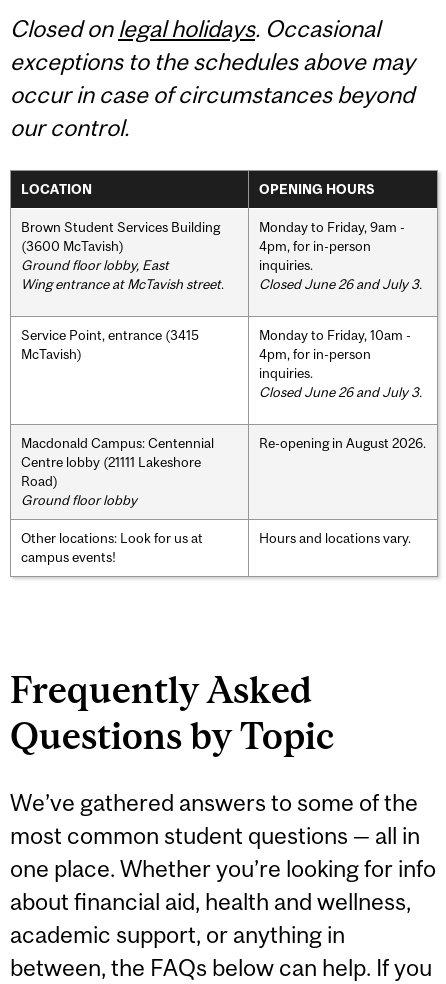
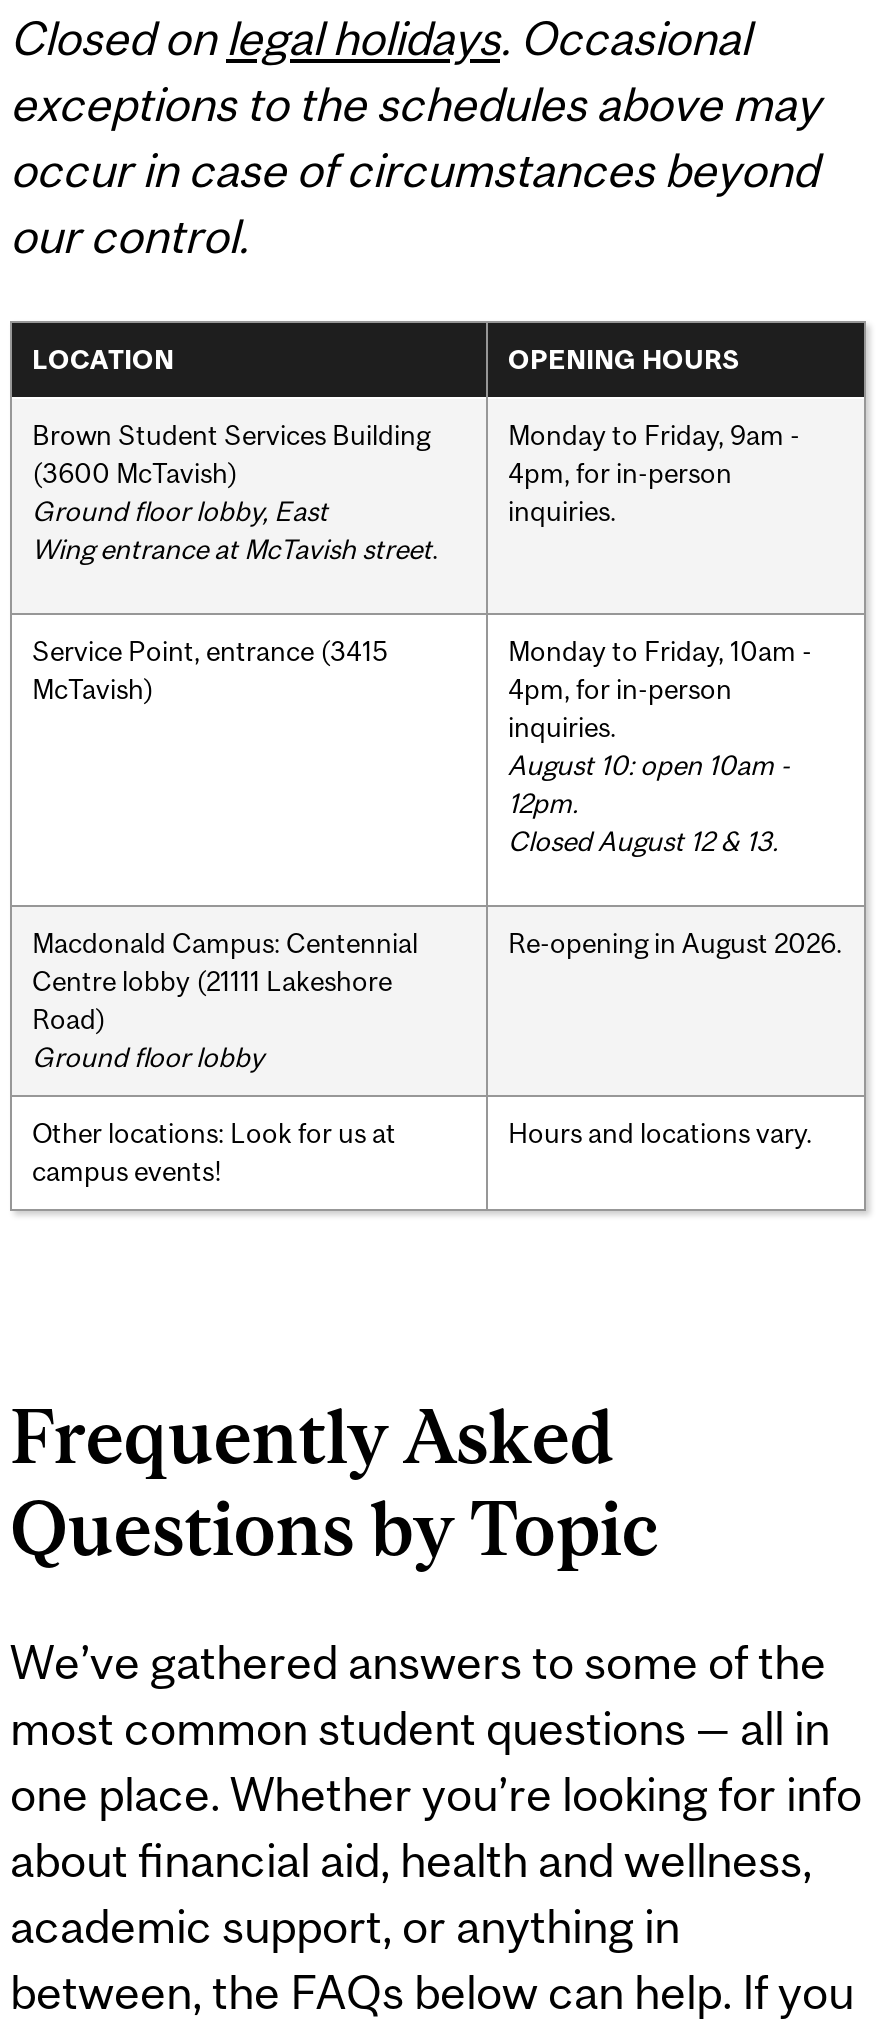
[259,276,422,292] Closed June 26 and July 3. -> none
[259,384,422,400] Closed June 26 and July 3. -> [508,748,790,856] August 10: open 10am - | 12pm. | Closed August 12 & 13.

